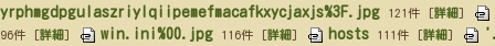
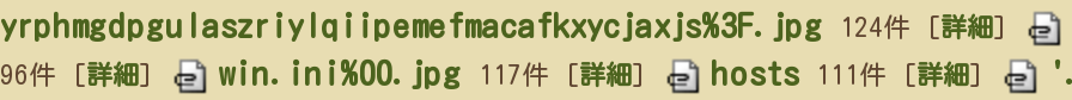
[0,4,465,19] yrphmgdpgulaszriylqiipemefmacafkxycjaxjs%3F.jpg 121件 [詳細] -> [0,9,1007,42] yrphmgdpgulaszriylqiipemefmacafkxycjaxjs%3F.jpg 124件 [詳細]
[101,26,298,41] win.ini%00.jpg 116件 [詳細] -> [218,57,646,90] win.ini%00.jpg 117件 [詳細]

